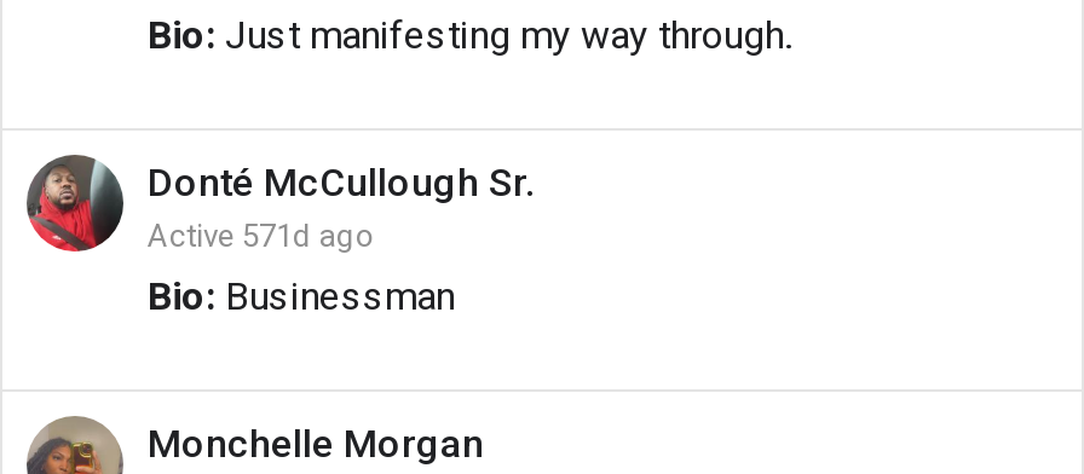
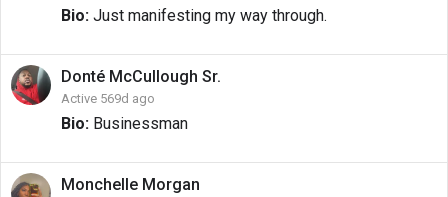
[148,218,375,254] Active 571d ago -> [61,91,155,106] Active 569d ago

